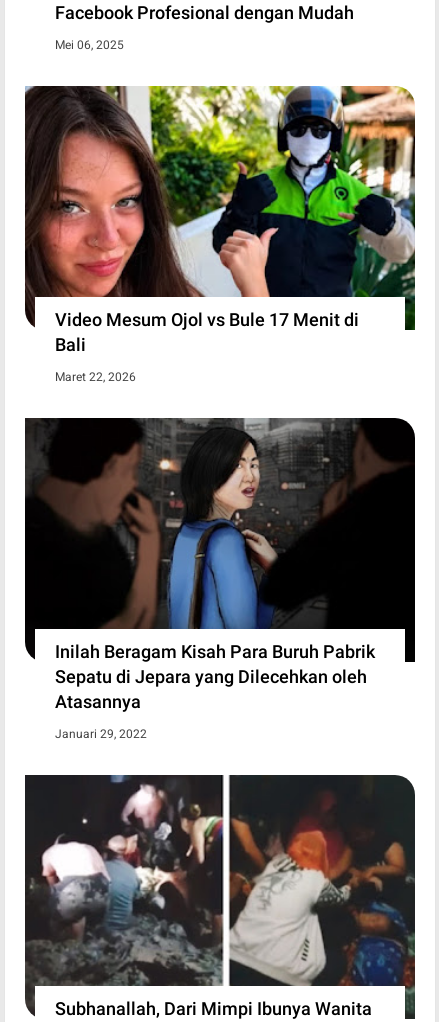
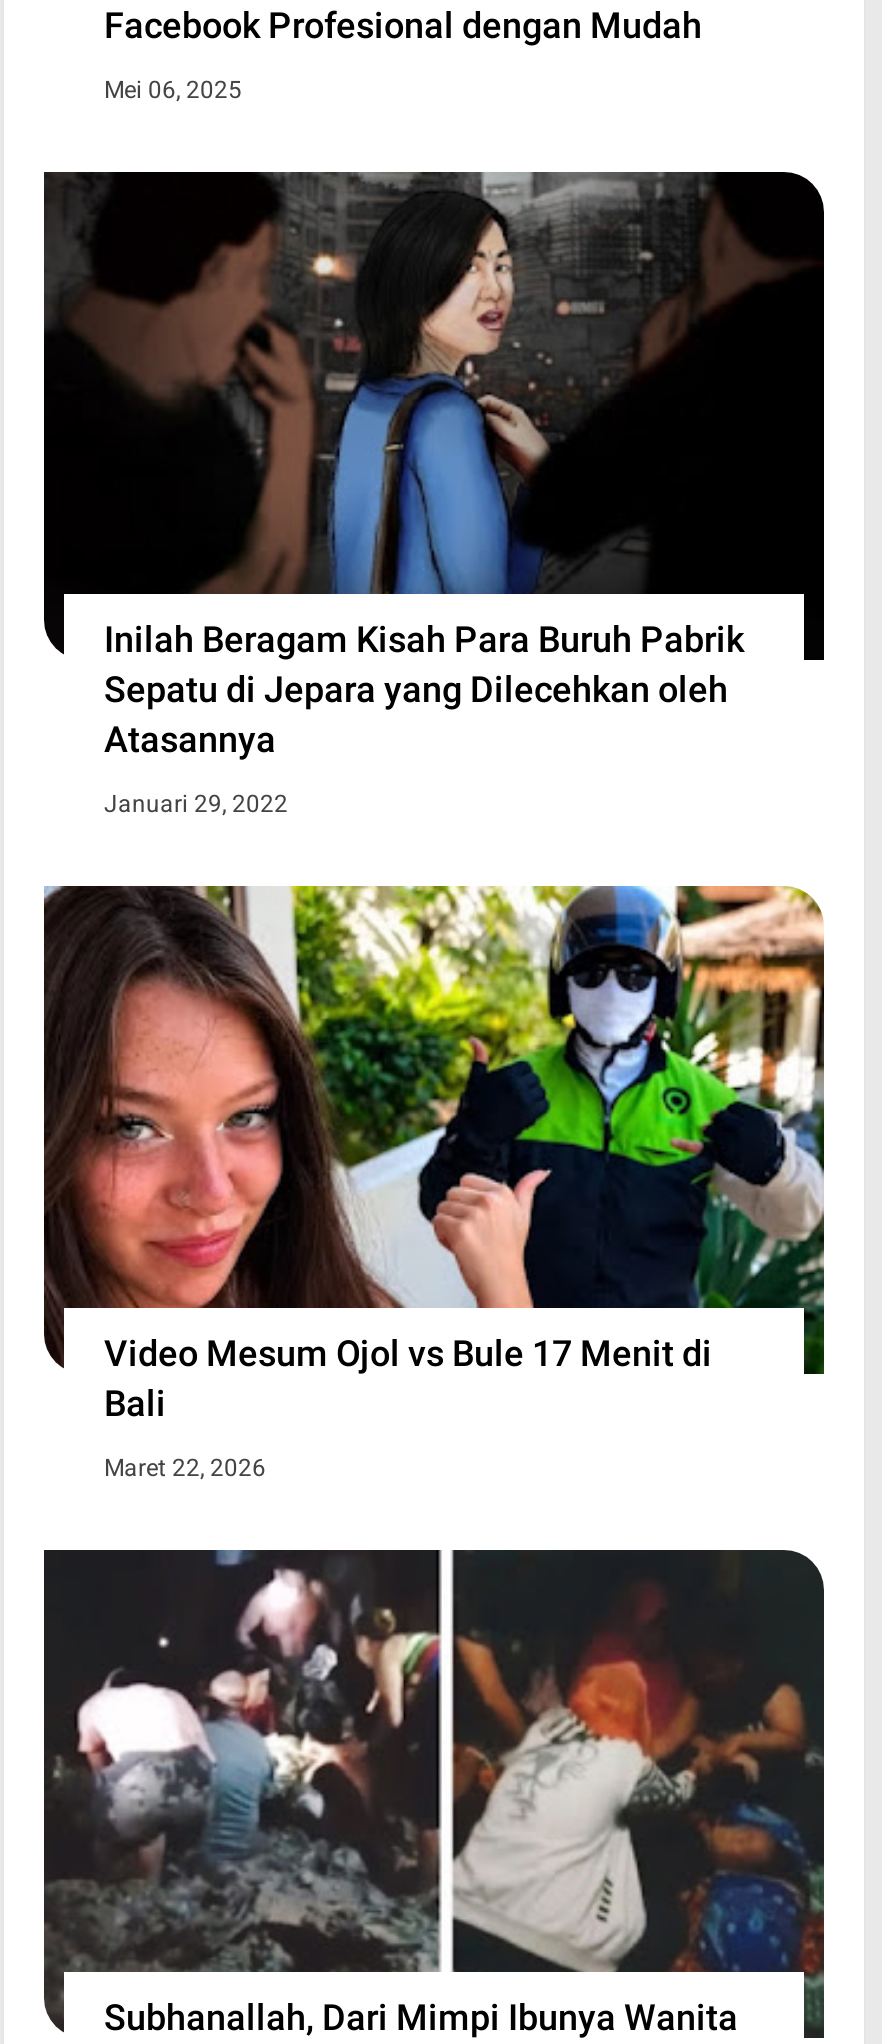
moved [25,85,416,384] -> [44,884,826,1482]: [image] | Video Mesum Ojol vs Bule 17 Menit di | Bali | Maret 22, 2026
moved [51,417,400,741] -> [96,170,794,818]: [image] | Inilah Beragam Kisah Para Buruh Pabrik | Sepatu di Jepara yang Dilecehkan oleh | Atasannya | Januari 29, 2022

